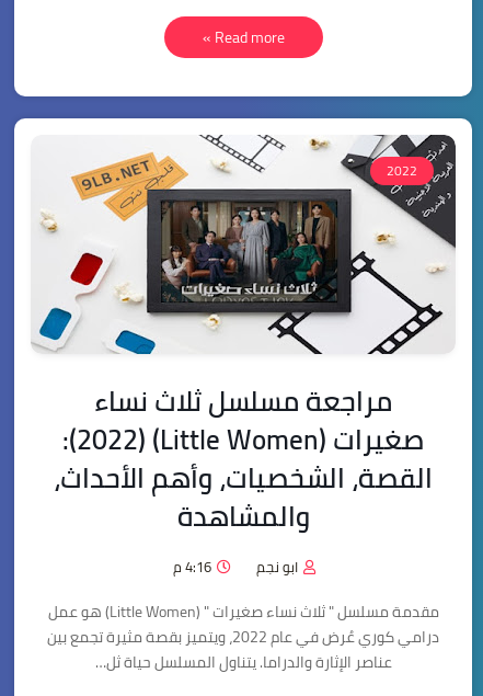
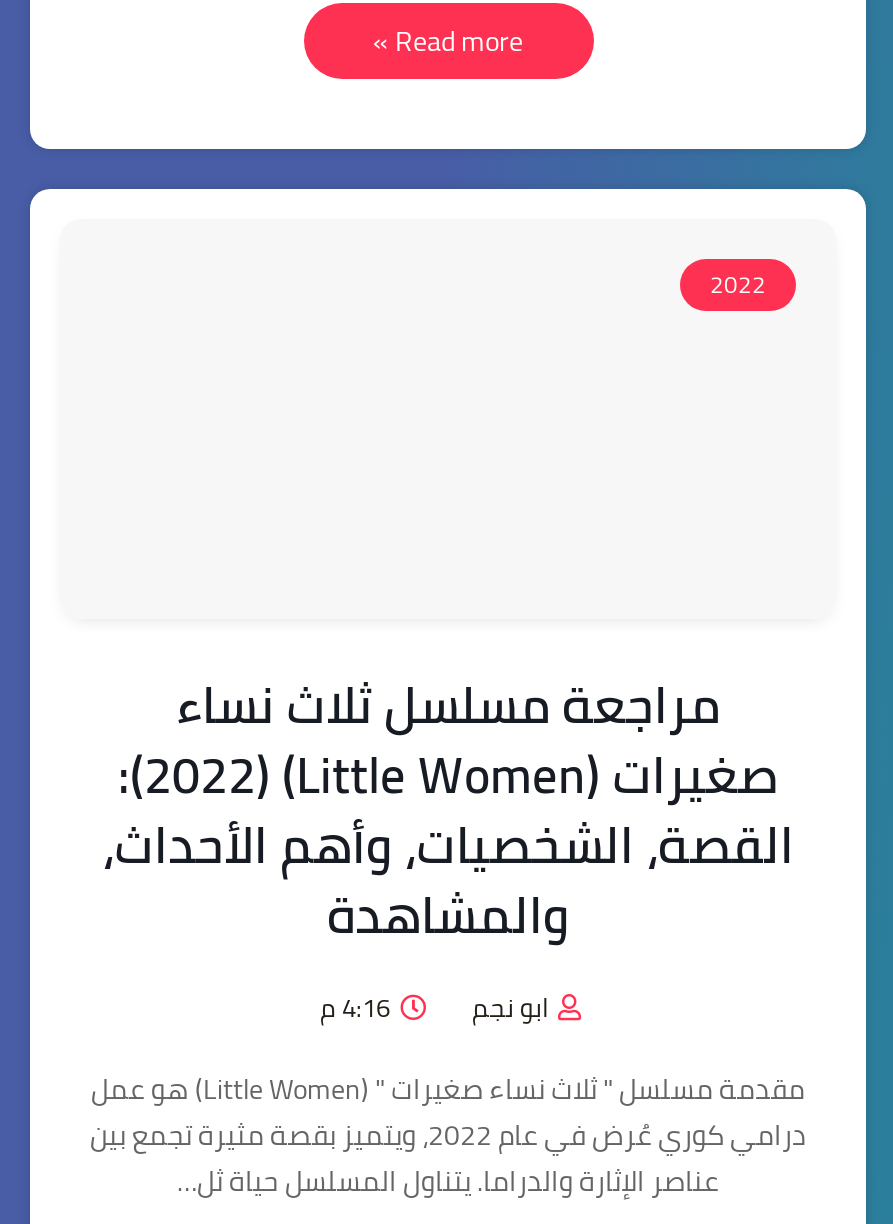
[32,134,457,355] [image] -> none

